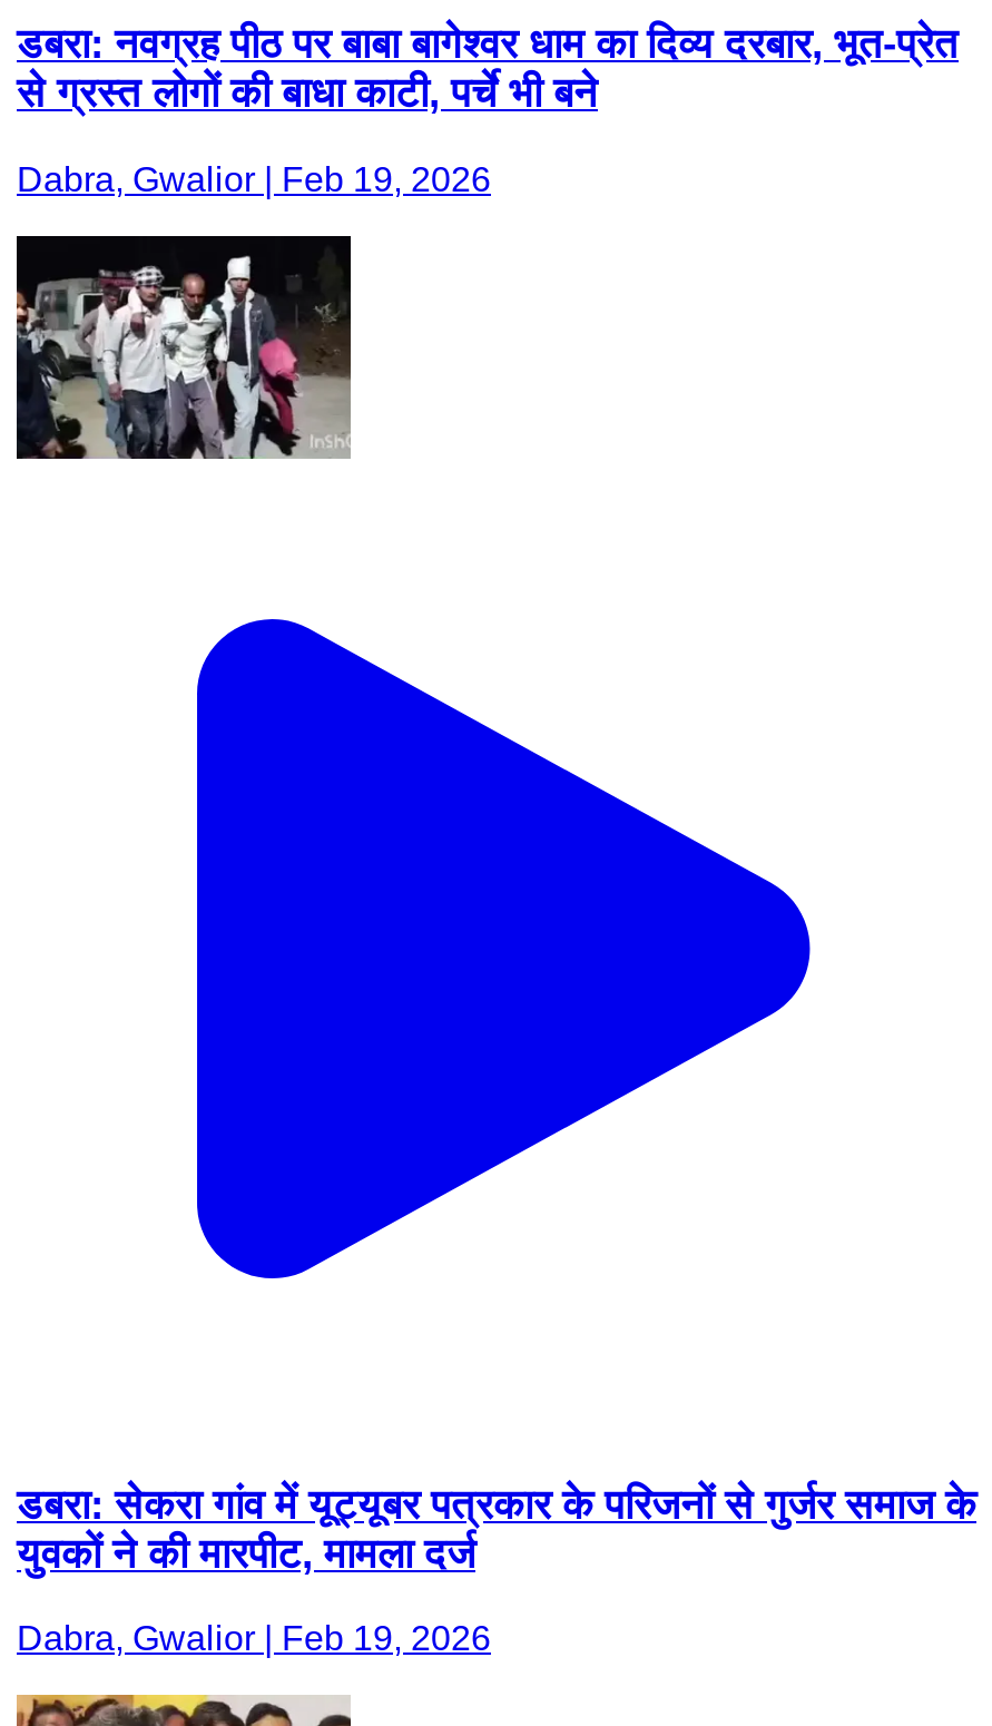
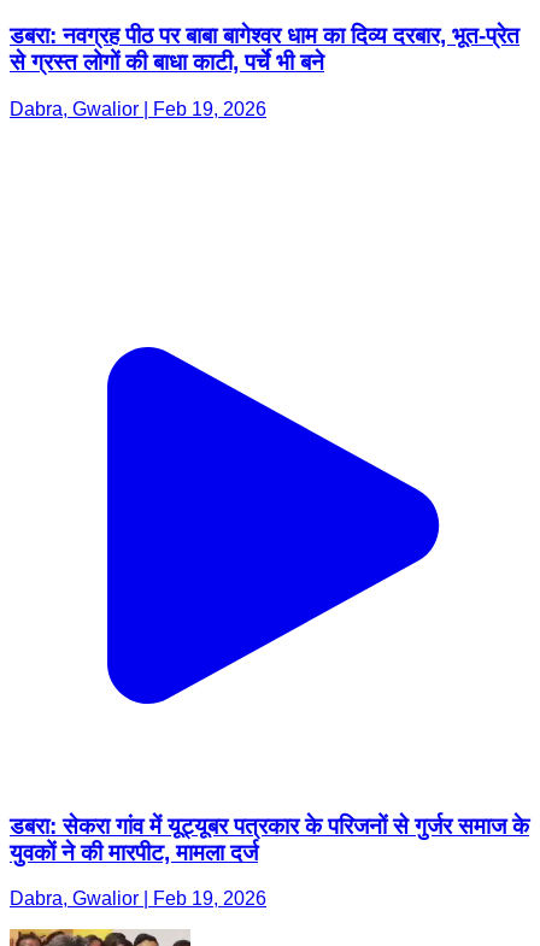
[14,234,353,461] [image] -> none

